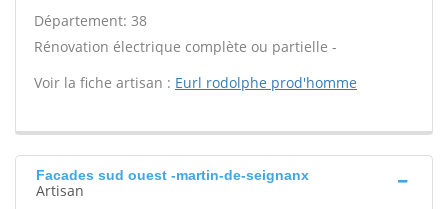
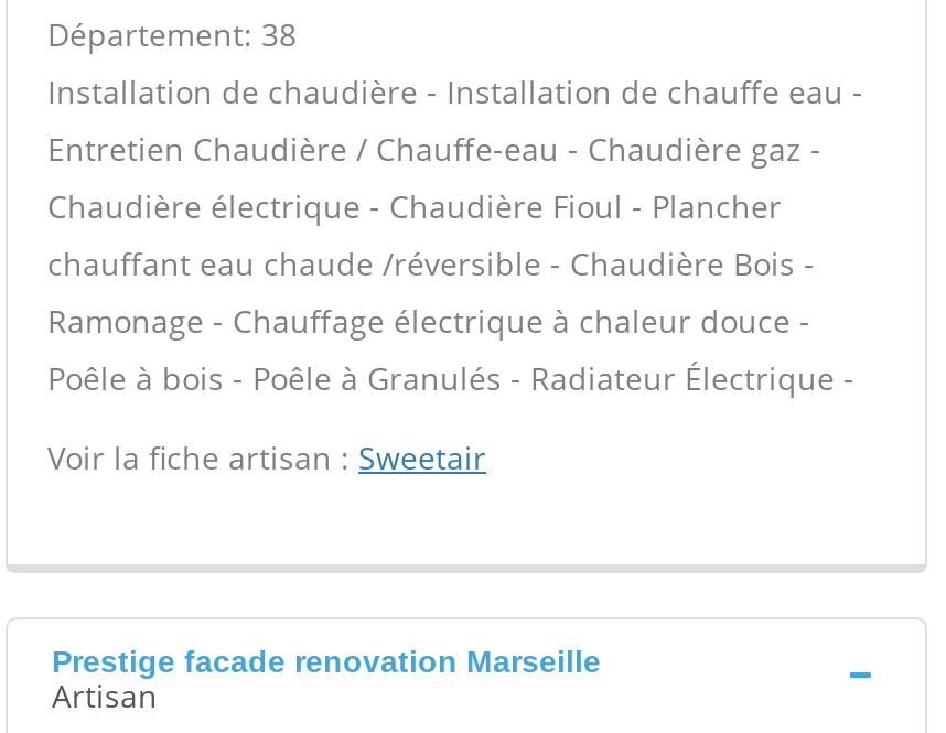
[34,37,337,56] Rénovation électrique complète ou partielle - -> [47,71,863,399] Installation de chaudière - Installation de chauffe eau - | Entretien Chaudière / Chauffe-eau - Chaudière gaz - | Chaudière électrique - Chaudière Fioul - Plancher | chauffant eau chaude /réversible - Chaudière Bois - | Ramonage - Chauffage électrique à chaleur douce - | Poêle à bois - Poêle à Granulés - Radiateur Électrique -
[34,73,357,92] Voir la fiche artisan : Eurl rodolphe prod'homme -> [47,436,486,478] Voir la fiche artisan : Sweetair
[36,167,309,183] Facades sud ouest -martin-de-seignanx -> [52,644,601,679] Prestige facade renovation Marseille

